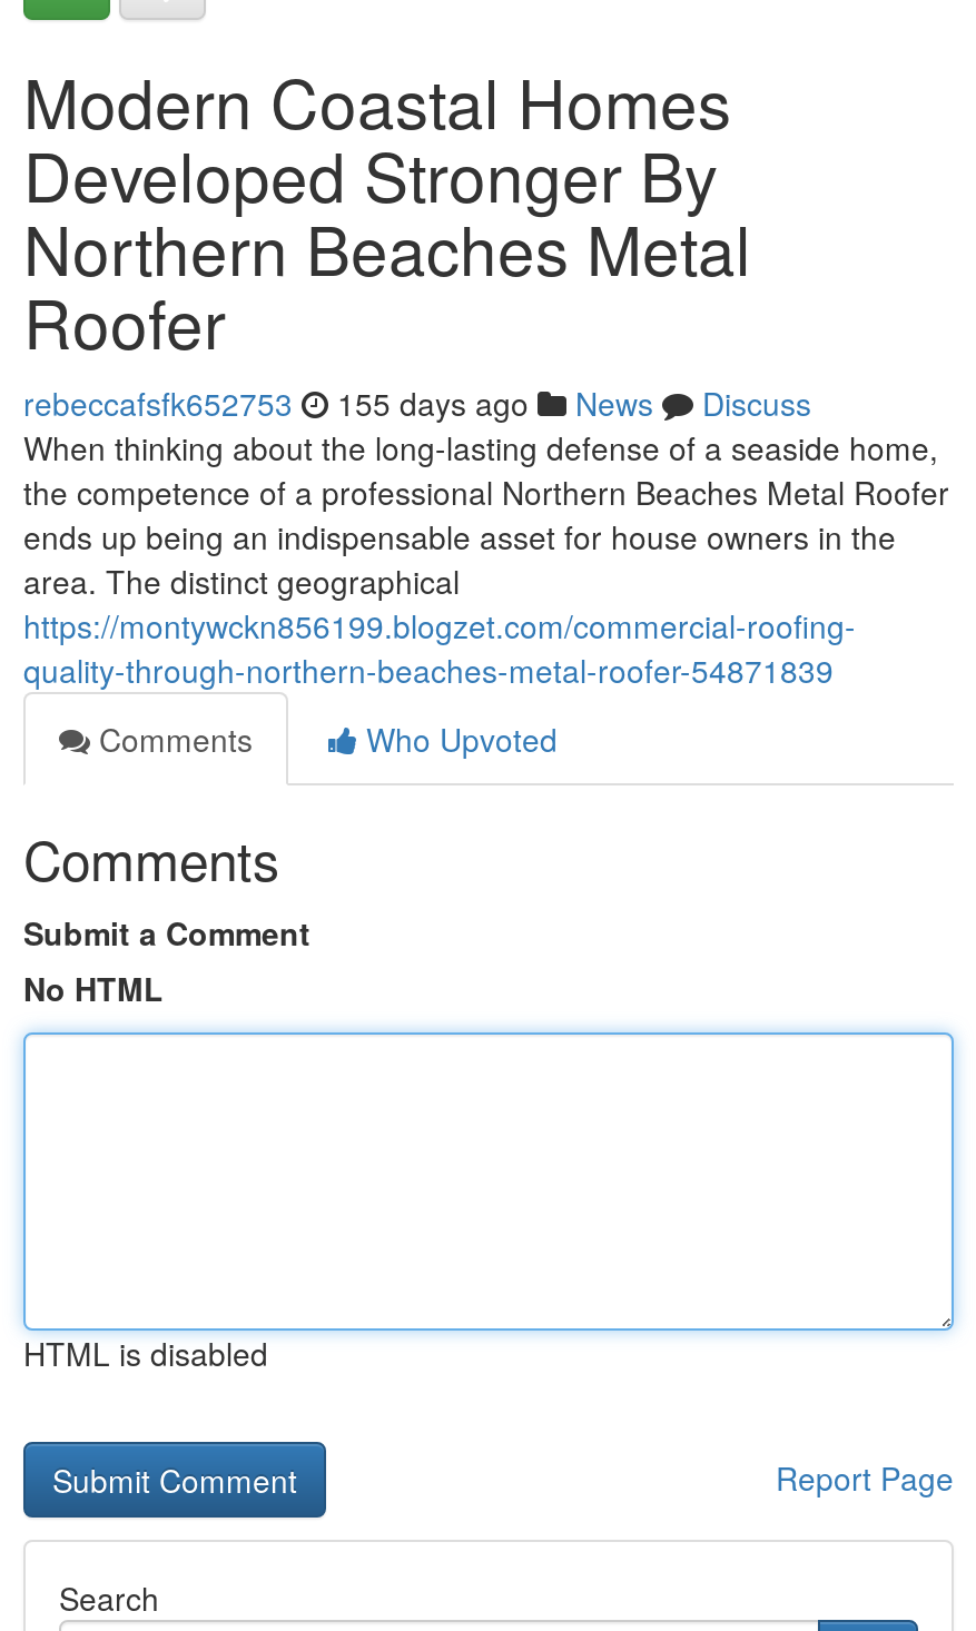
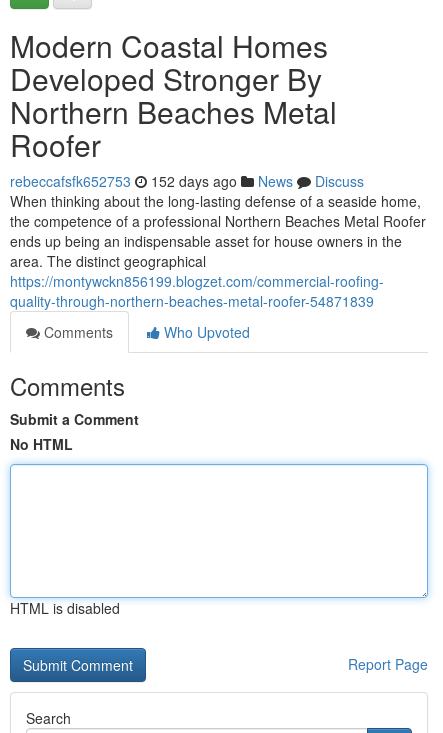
[23,380,811,425] rebeccafsfk652753 155 days ago News Discuss -> [10,171,364,191] rebeccafsfk652753 152 days ago News Discuss

